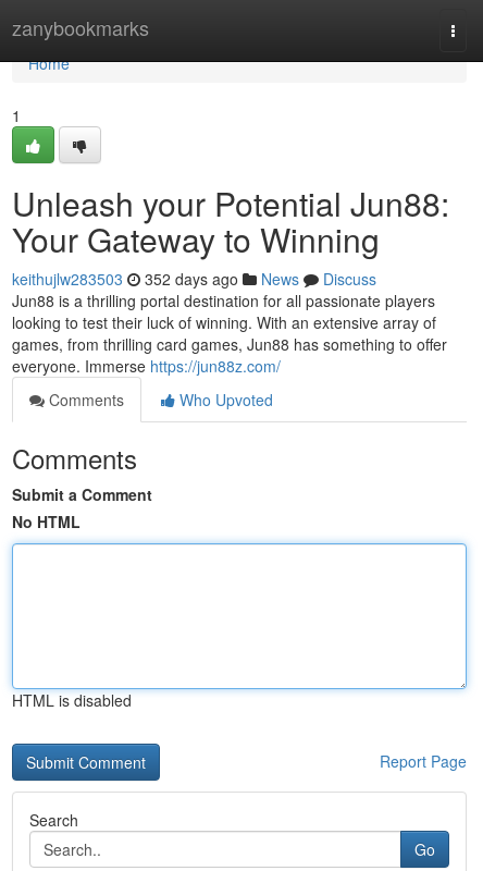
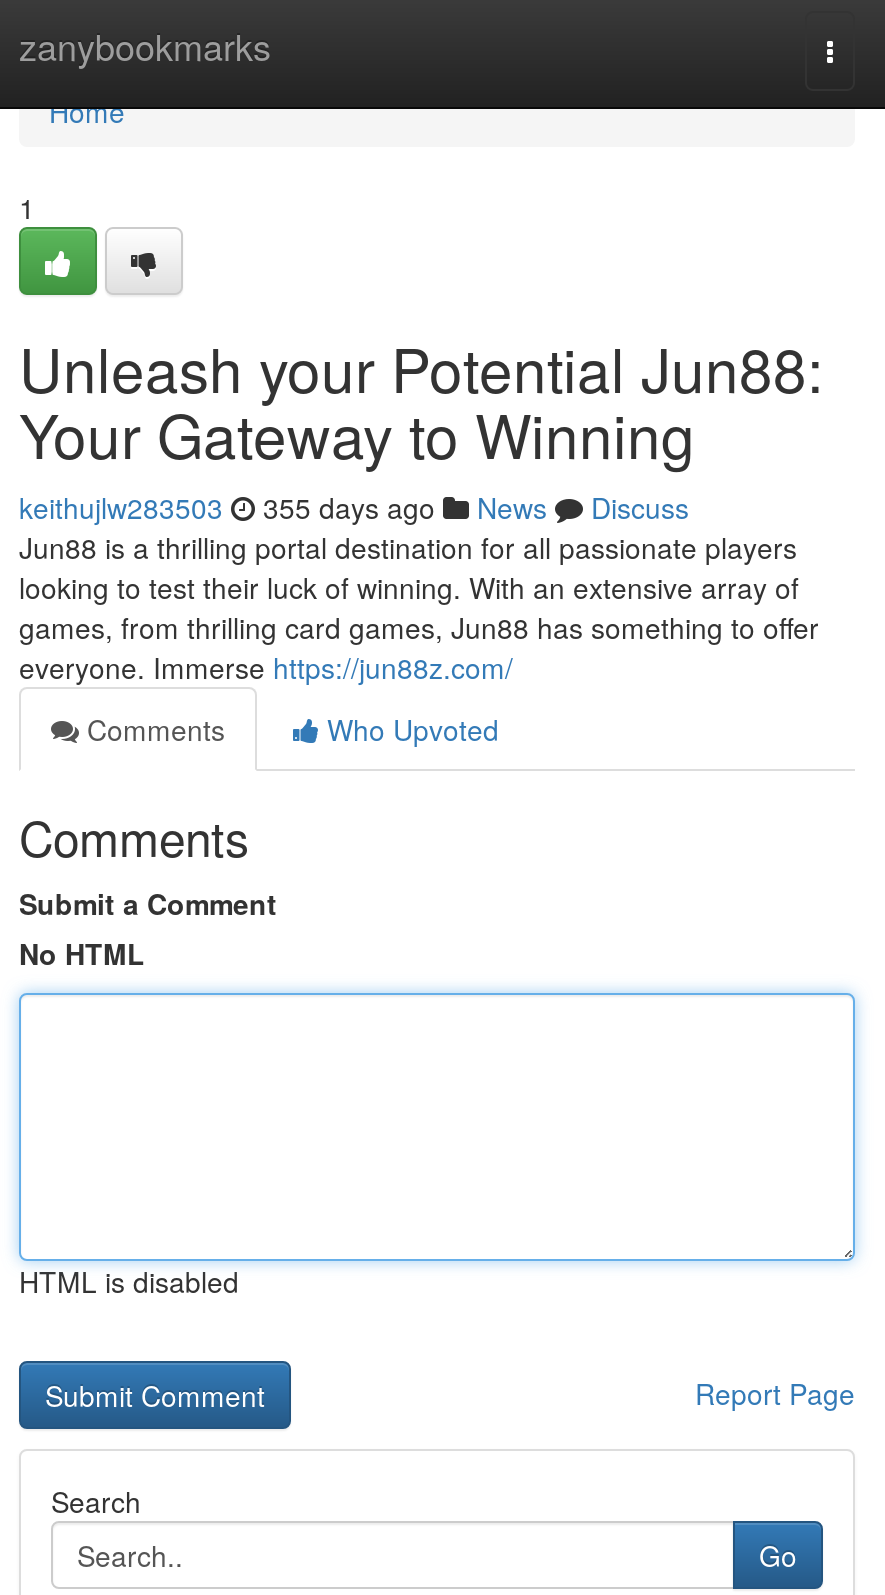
[12,268,376,290] keithujlw283503 352 days ago News Discuss -> [19,487,689,527] keithujlw283503 355 days ago News Discuss

